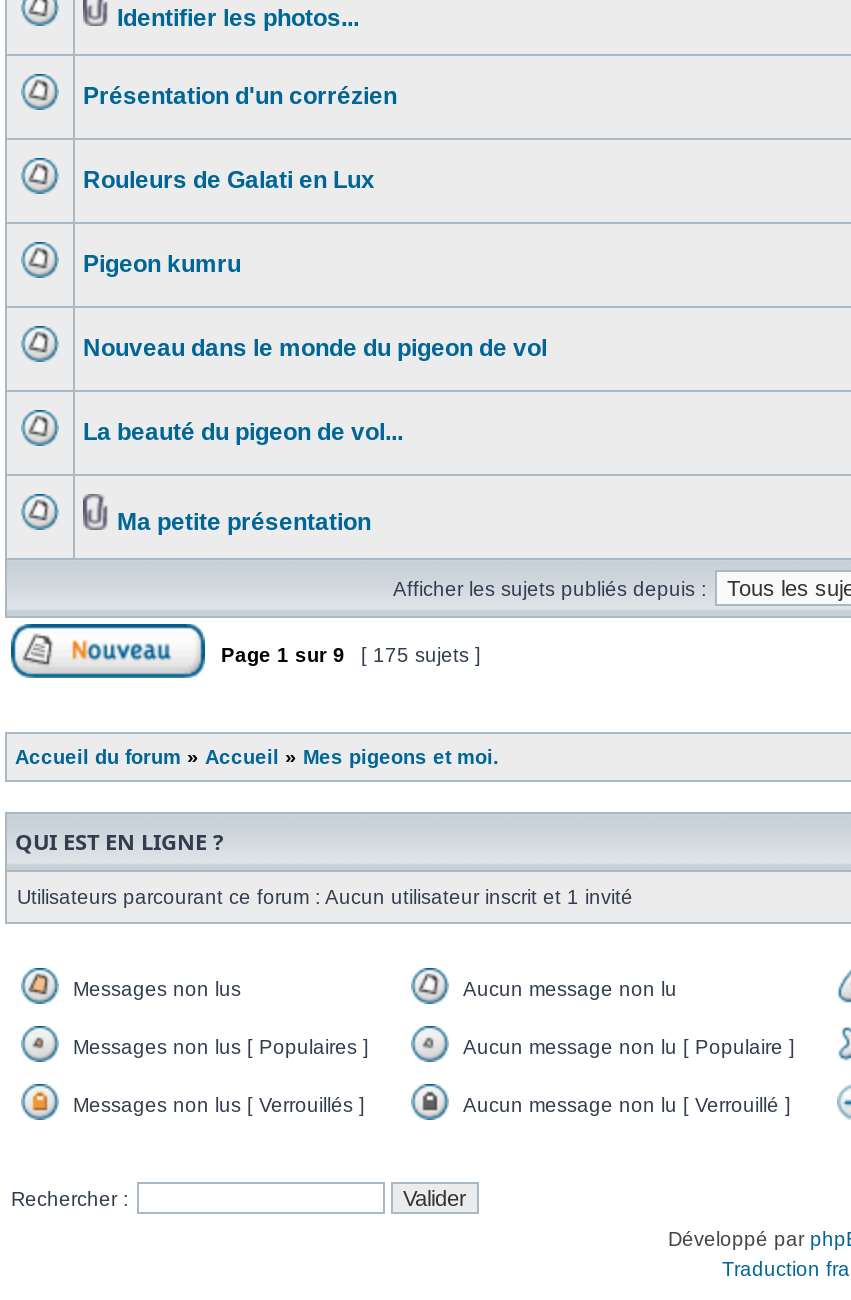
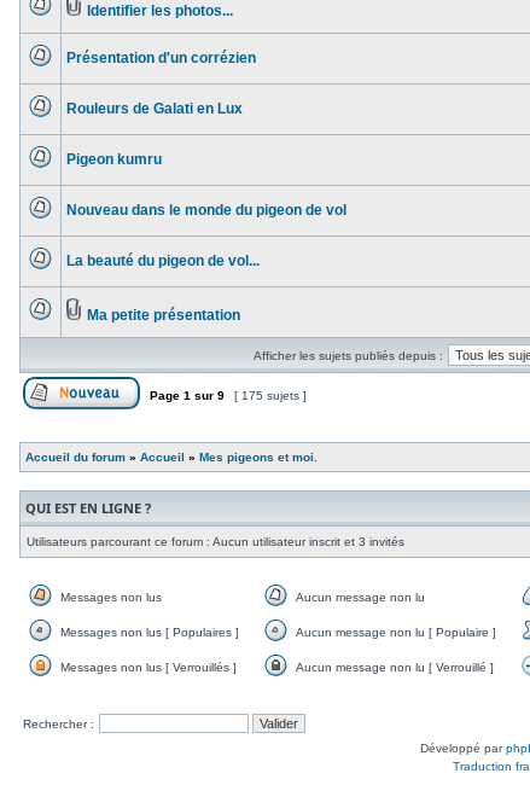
[17,886,633,908] Utilisateurs parcourant ce forum : Aucun utilisateur inscrit et 1 invité -> [27,535,404,548] Utilisateurs parcourant ce forum : Aucun utilisateur inscrit et 3 invités

